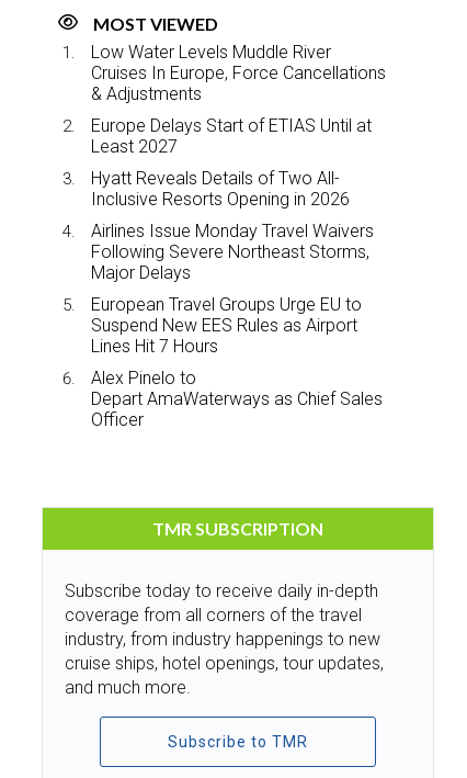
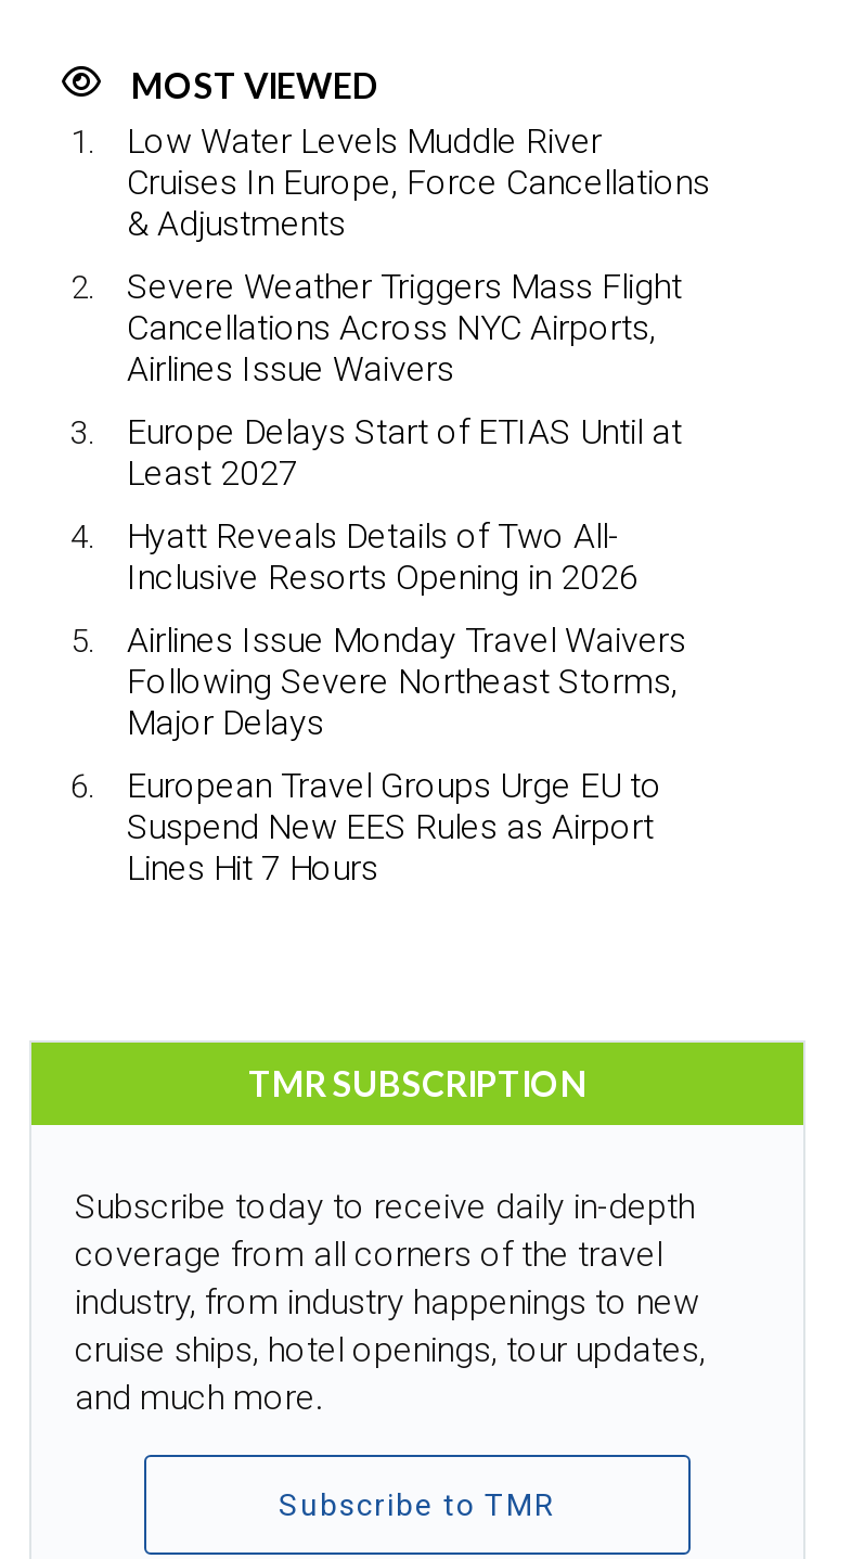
none -> [127,265,682,389] Severe Weather Triggers Mass Flight | Cancellations Across NYC Airports, | Airlines Issue Waivers
moved [91,115,374,356] -> [127,411,686,888]: Europe Delays Start of ETIAS Until at | Least 2027 | Hyatt Reveals Details of Two All- | ... | Suspend New EES Rules as Airport | Lines Hit 7 Hours
[91,367,383,430] Alex Pinelo to | Depart AmaWaterways as Chief Sales | Officer -> none

